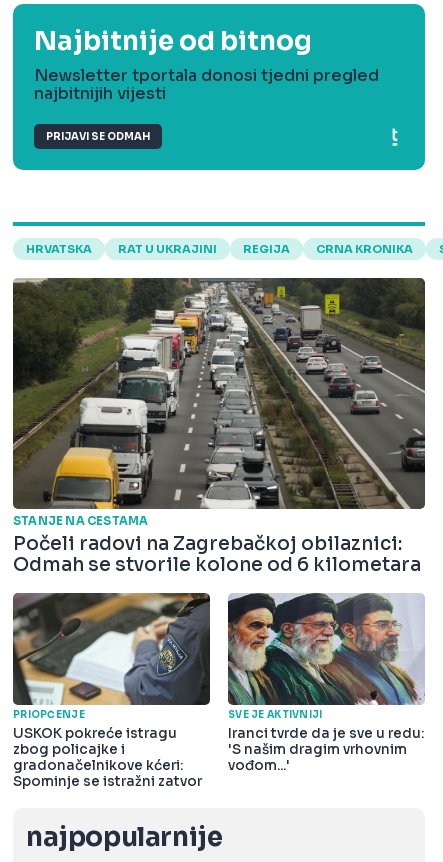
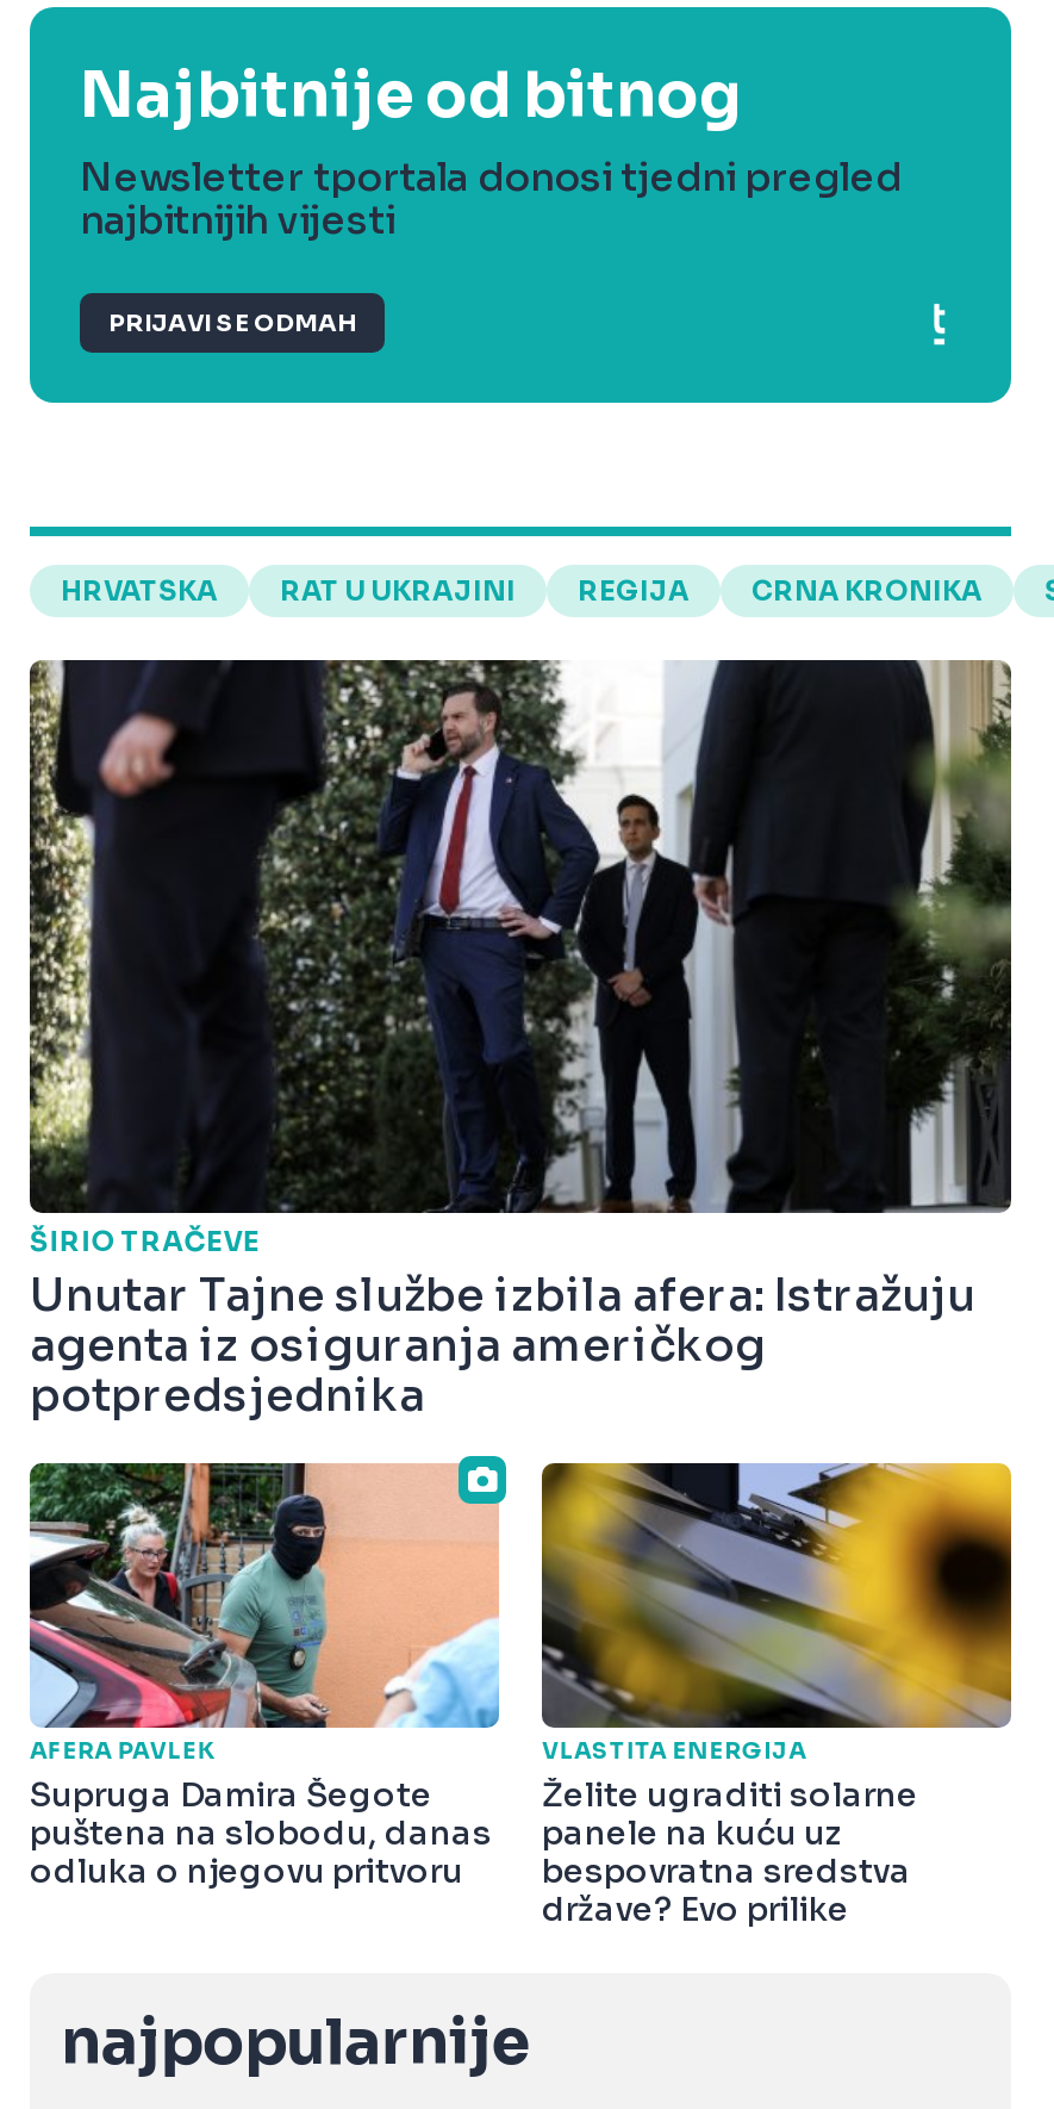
[13,277,425,576] [image] | STANJE NA CESTAMA | Počeli radovi na Zagrebačkoj obilaznici: | Odmah se stvorile kolone od 6 kilometara -> [30,659,1011,1422] [image] | ŠIRIO TRAČEVE | Unutar Tajne službe izbila afera: Istražuju | agenta iz osiguranja američkog | potpredsjednika
[12,592,211,790] [image] | PRIOPĆENJE | USKOK pokreće istragu | zbog policajke i | gradonačelnikove kćeri: | Spominje se istražni zatvor -> [30,1452,509,1893] [image] | AFERA PAVLEK | Supruga Damira Šegote | puštena na slobodu, danas | odluka o njegovu pritvoru
[228,592,425,774] [image] | SVE JE AKTIVNIJI | Iranci tvrde da je sve u redu: | 'S našim dragim vrhovnim | vođom...' -> [542,1462,1014,1931] [image] | VLASTITA ENERGIJA | Želite ugraditi solarne | panele na kuću uz | bespovratna sredstva | države? Evo prilike

